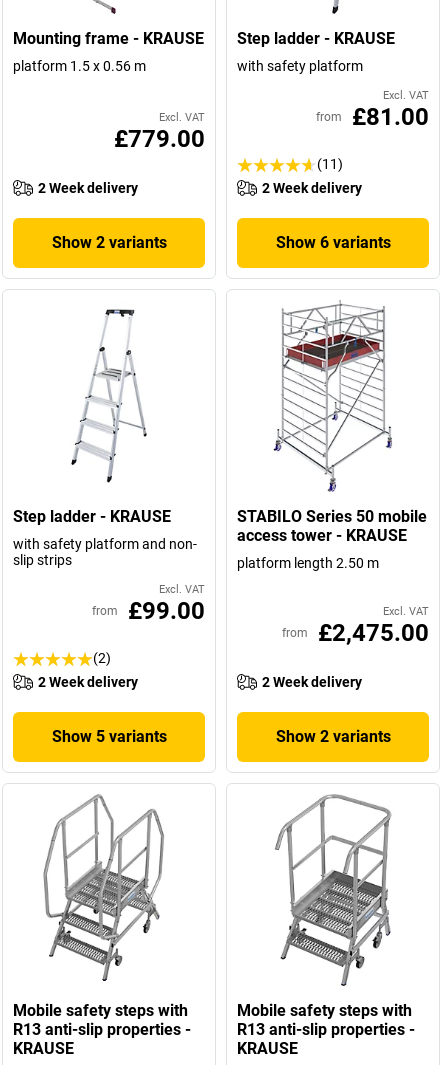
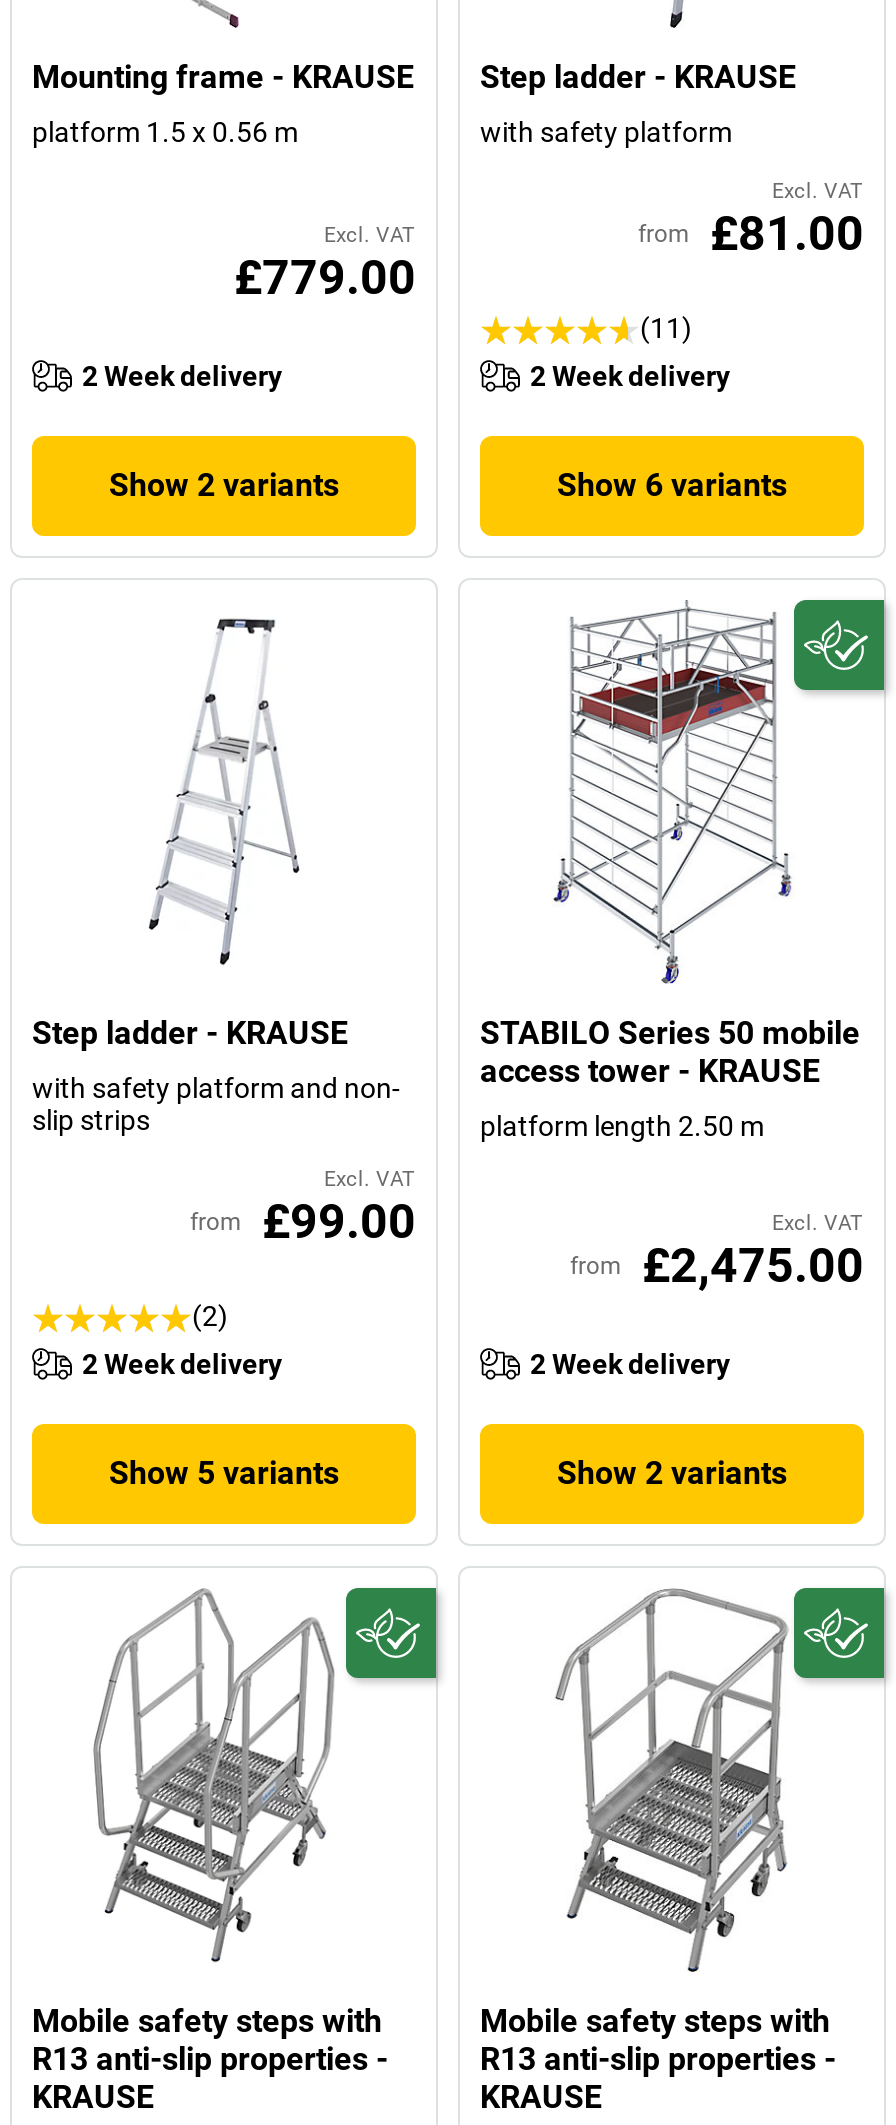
none -> [792,598,888,694] [image]
none -> [344,1586,440,1682] [image]
none -> [792,1586,888,1682] [image]

